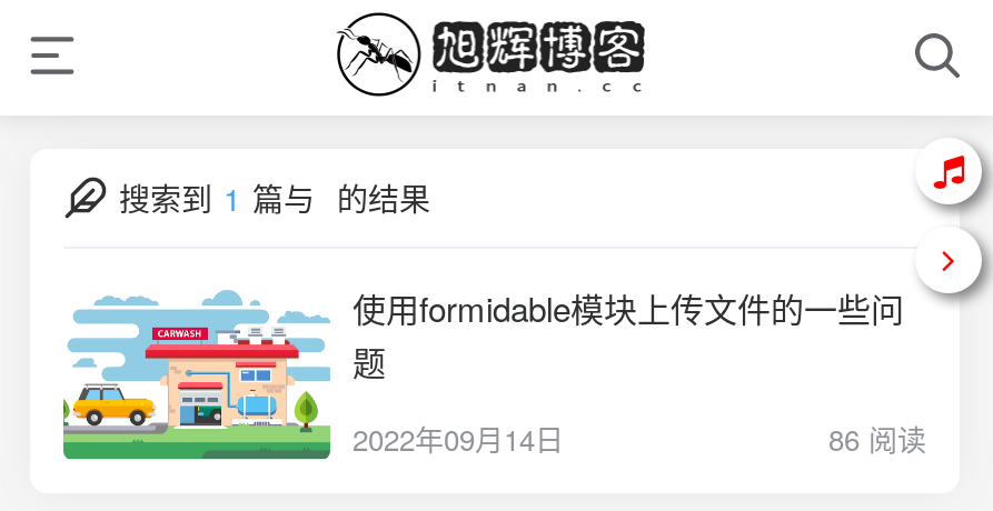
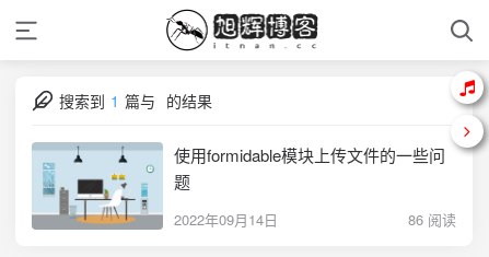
[61,284,332,460] [image] -> [32,142,163,230] [image]

